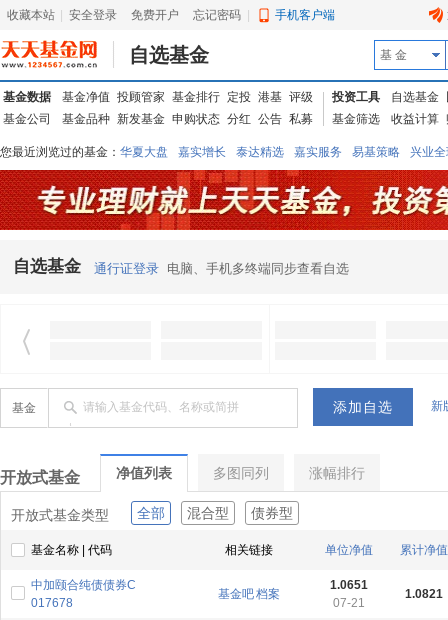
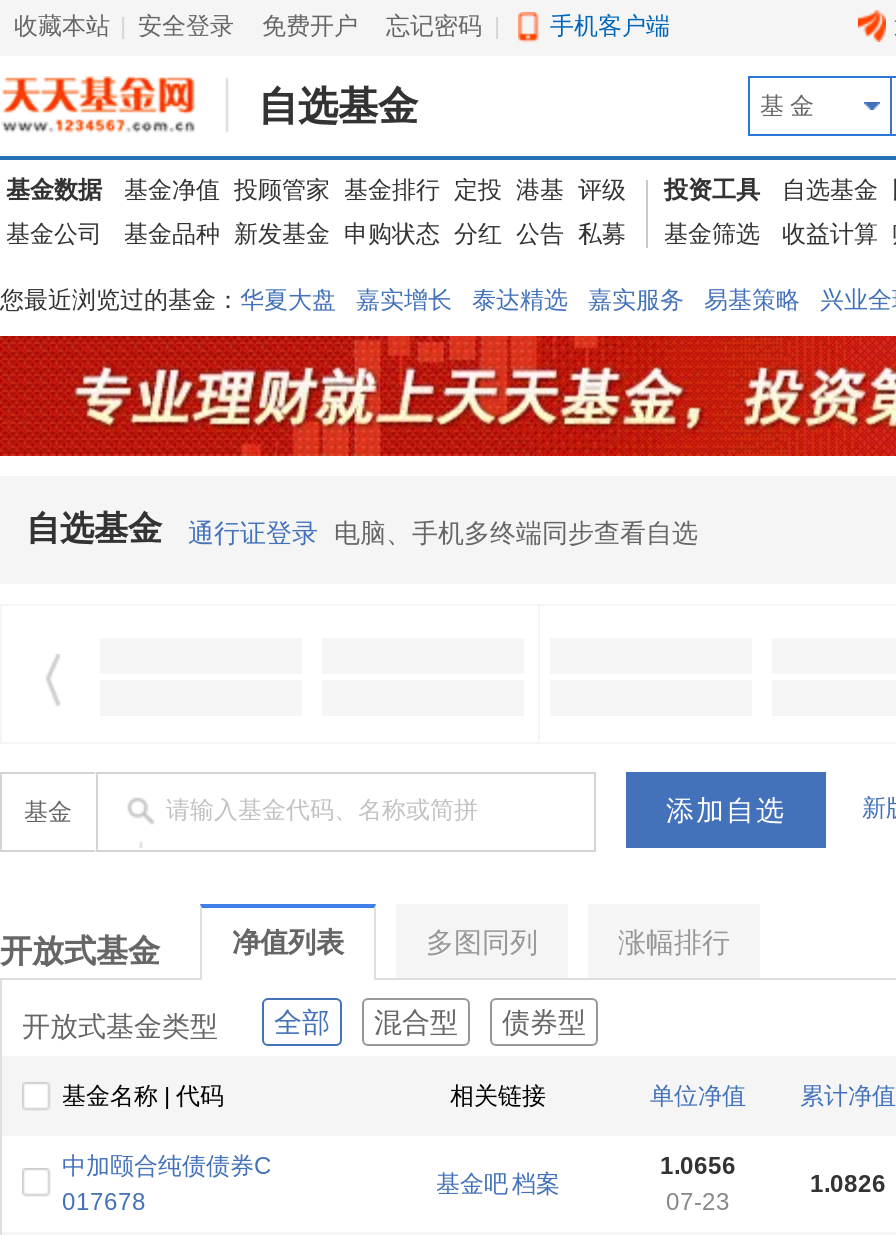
[330,578,368,592] 1.0651 -> [660,1152,736,1180] 1.0656
[405,587,443,601] 1.0821 -> [810,1170,886,1198] 1.0826
[333,596,365,610] 07-21 -> [666,1188,730,1216] 07-23

